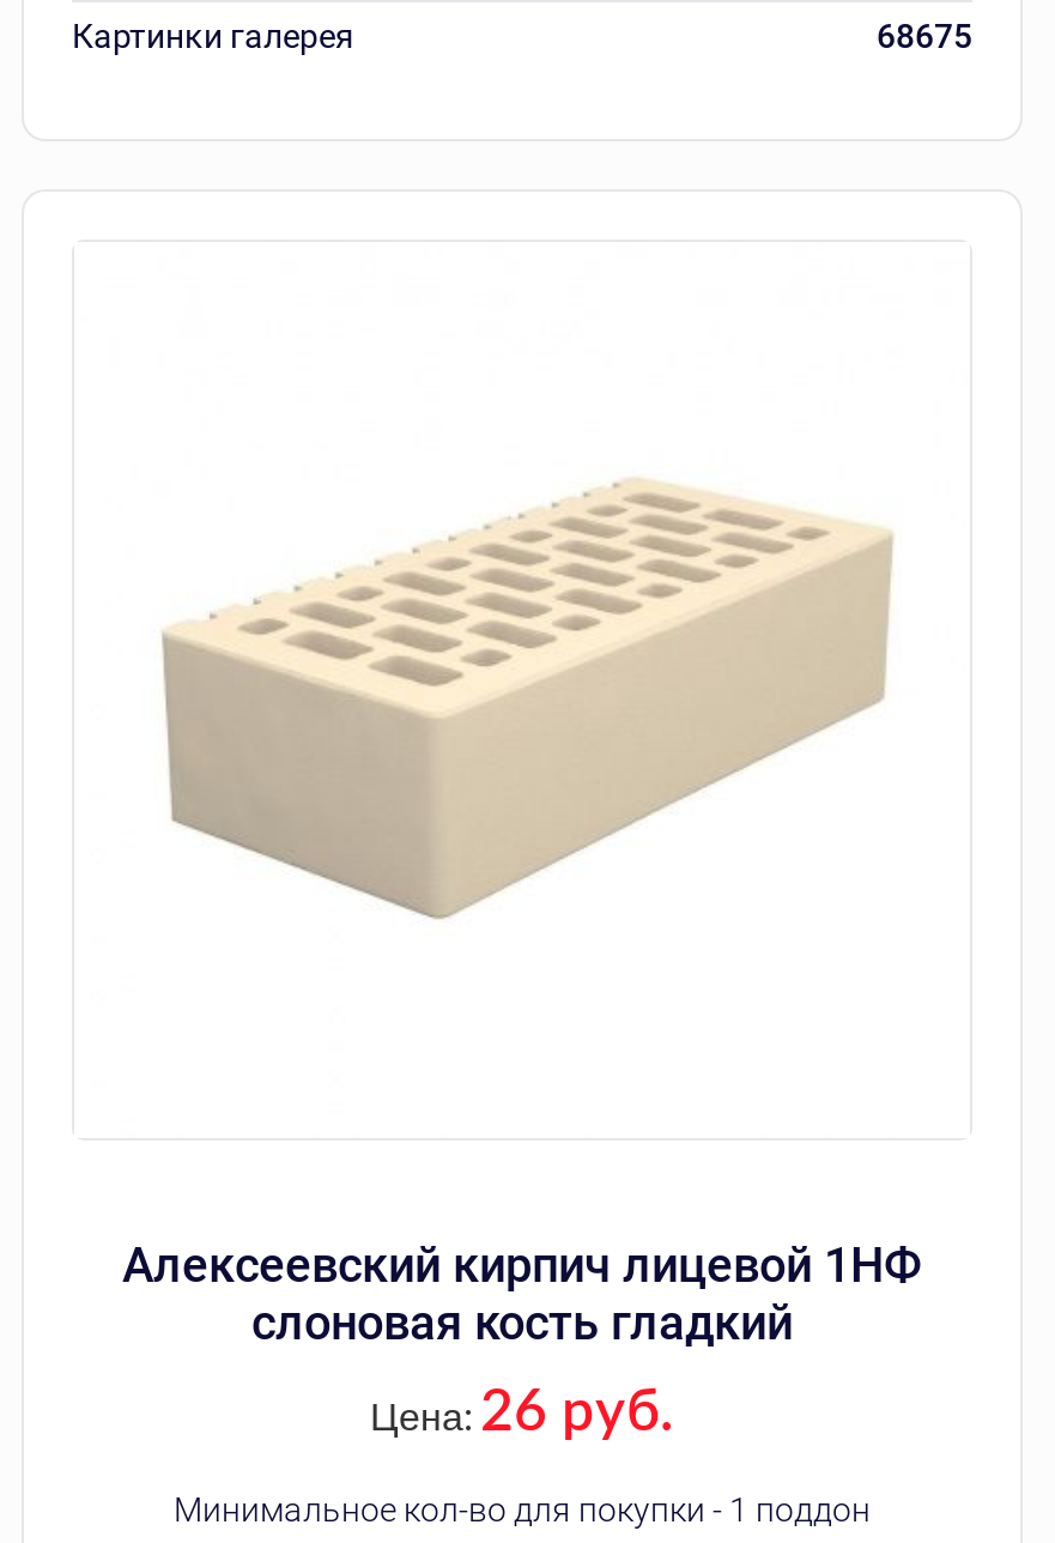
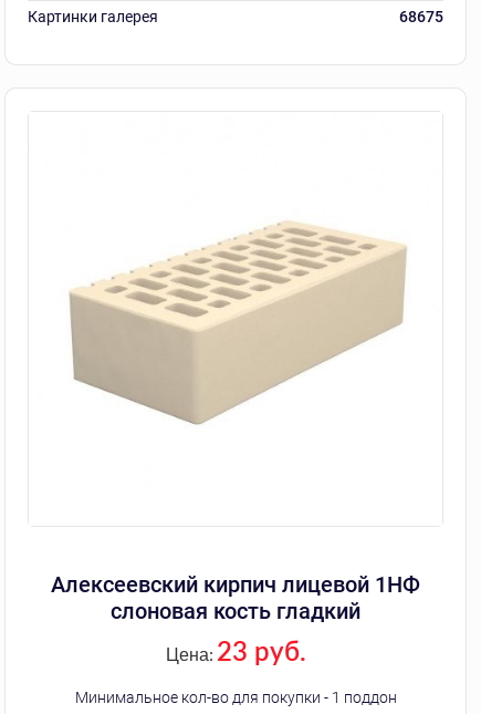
[370,1373,674,1443] Цена: 26 руб. -> [165,635,306,667] Цена: 23 руб.

